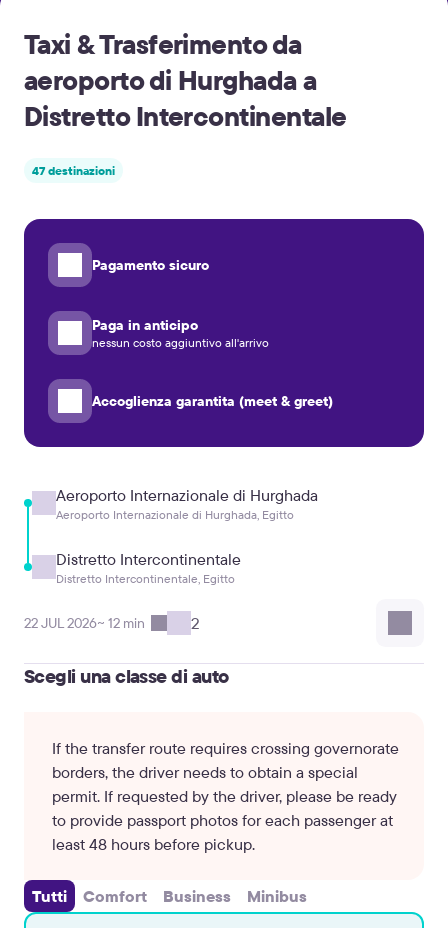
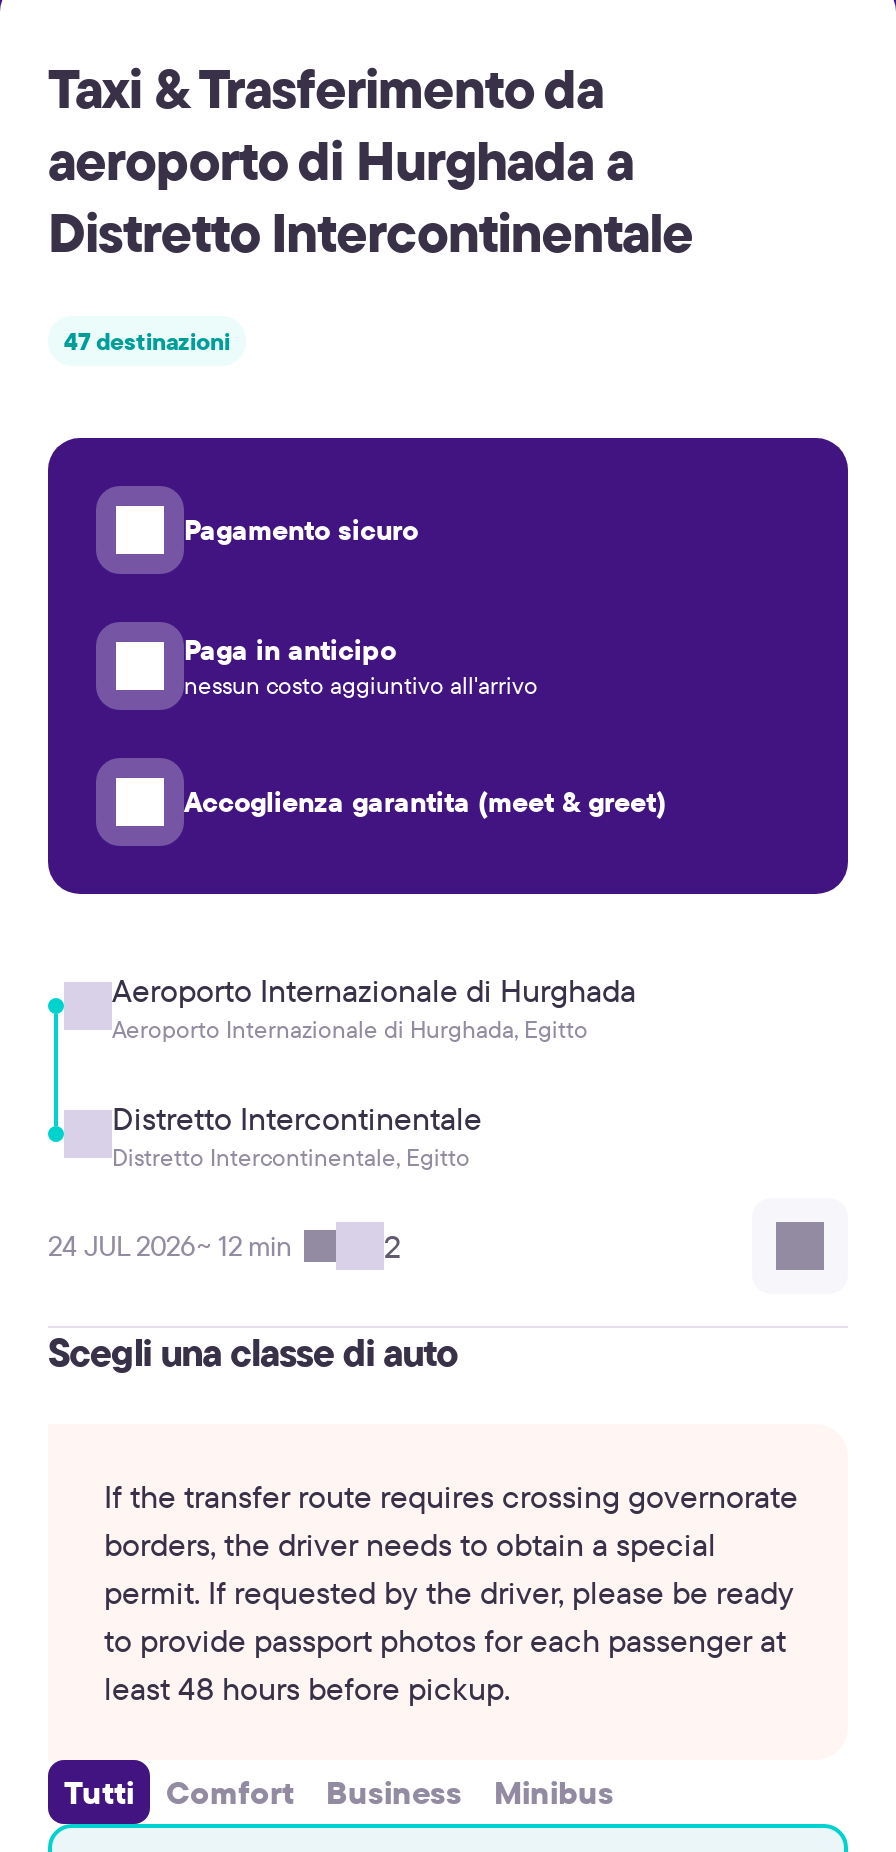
[24,614,151,632] 22 JUL 2026~ 12 min -> [48,1228,304,1264] 24 JUL 2026~ 12 min

